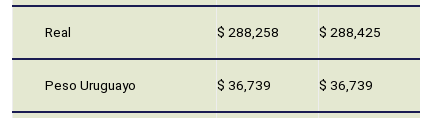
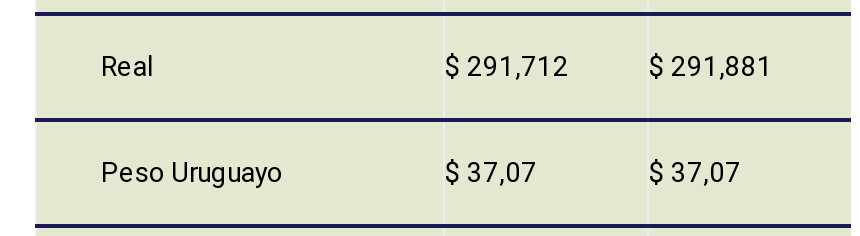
[217,24,279,40] $ 288,258 -> [445,50,569,82] $ 291,712
[319,24,381,40] $ 288,425 -> [649,50,773,82] $ 291,881
[217,77,271,93] $ 36,739 -> [445,156,537,188] $ 37,07
[319,77,373,93] $ 36,739 -> [649,156,741,188] $ 37,07

